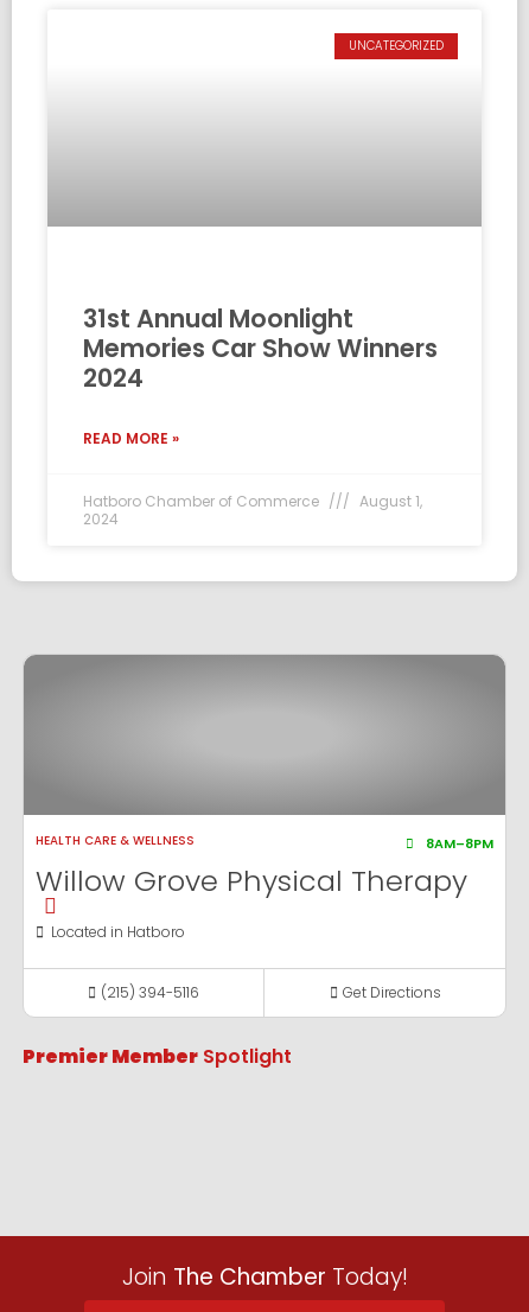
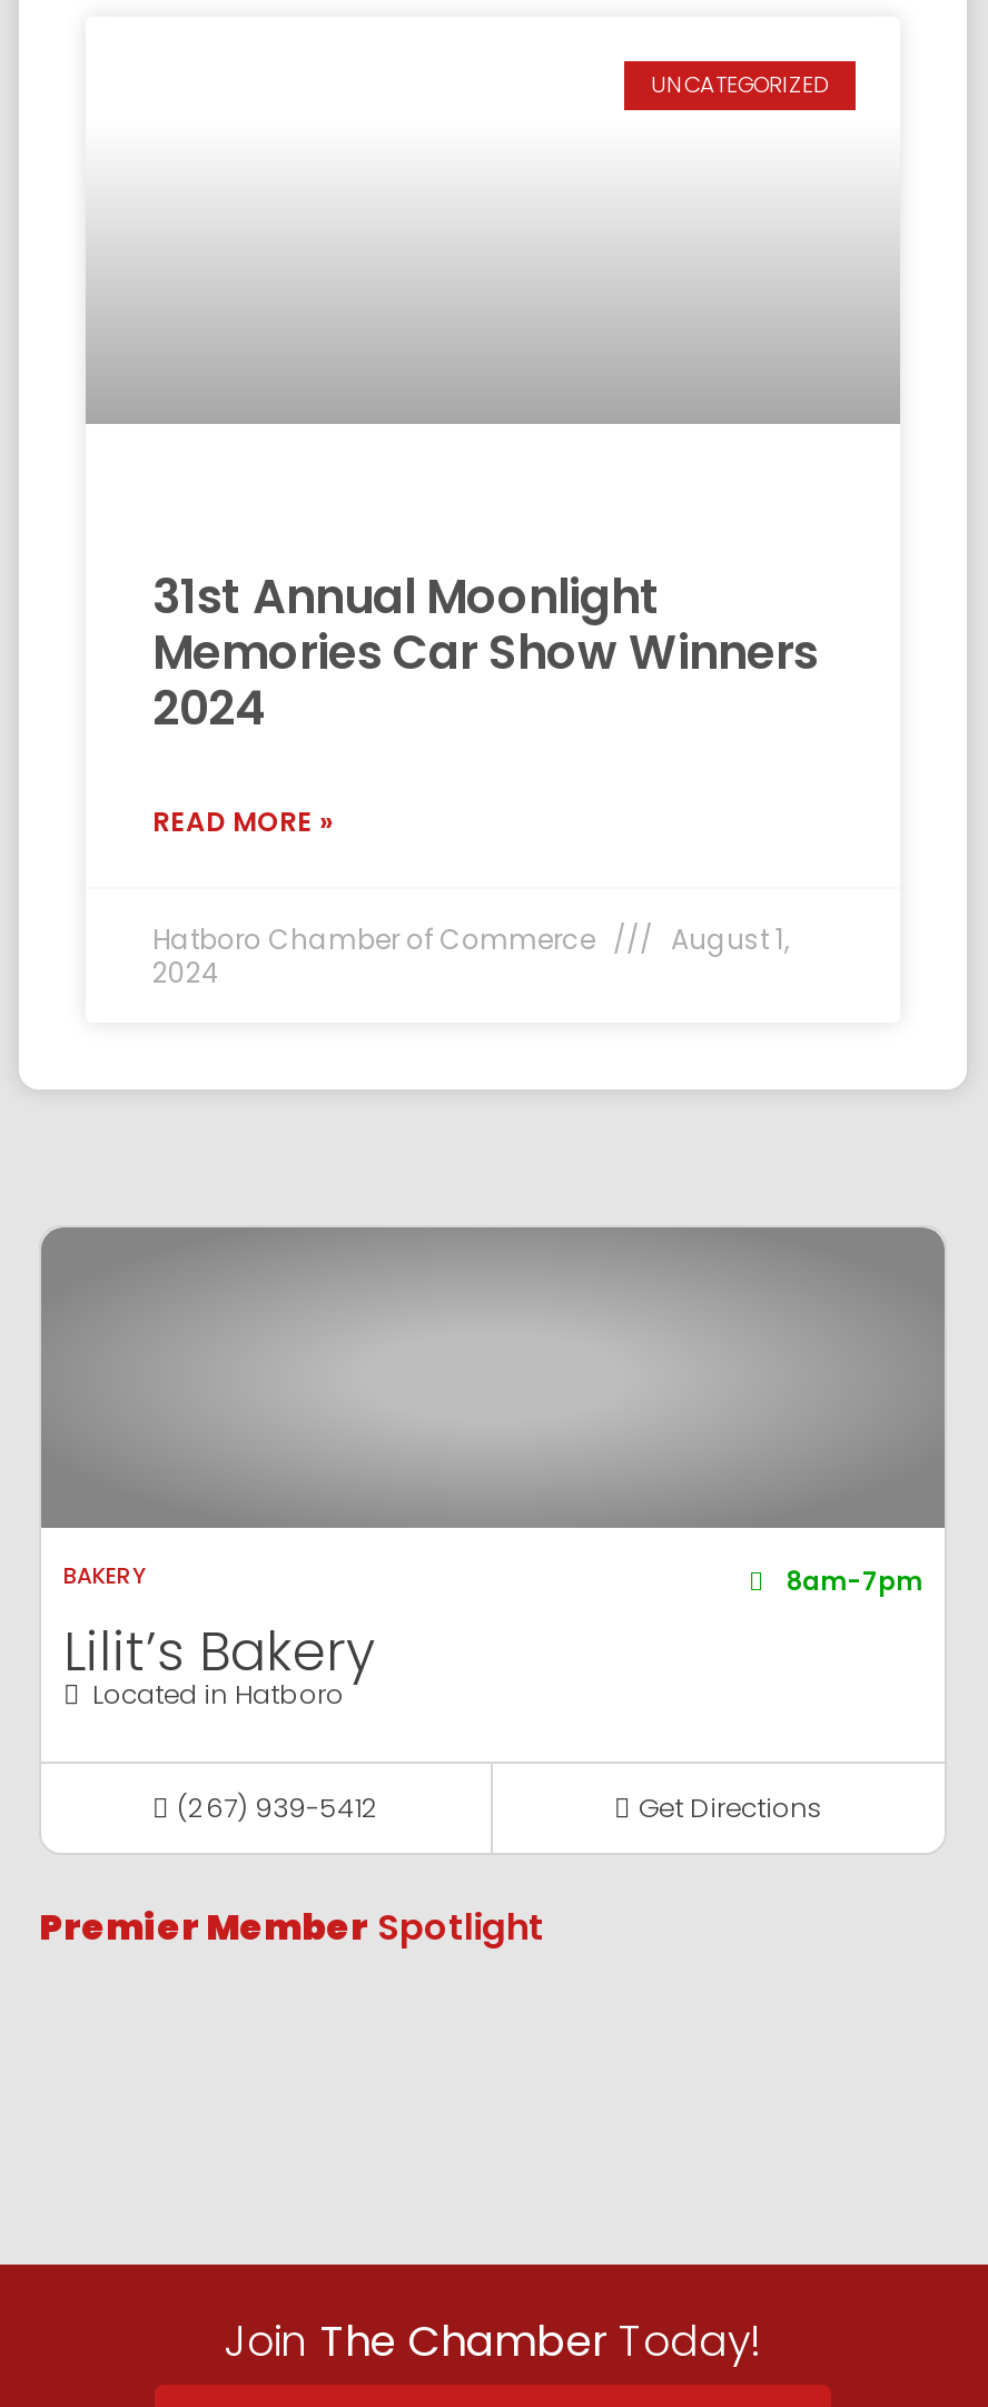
[36,832,493,900] HEALTH CARE & WELLNESS | 8AM–8PM | Willow Grove Physical Therapy -> [63,1559,922,1688] BAKERY | 8am-7pm | Lilit’s Bakery
[101,982,199,1002] (215) 394-5116 -> [177,1788,379,1826] (267) 939-5412

